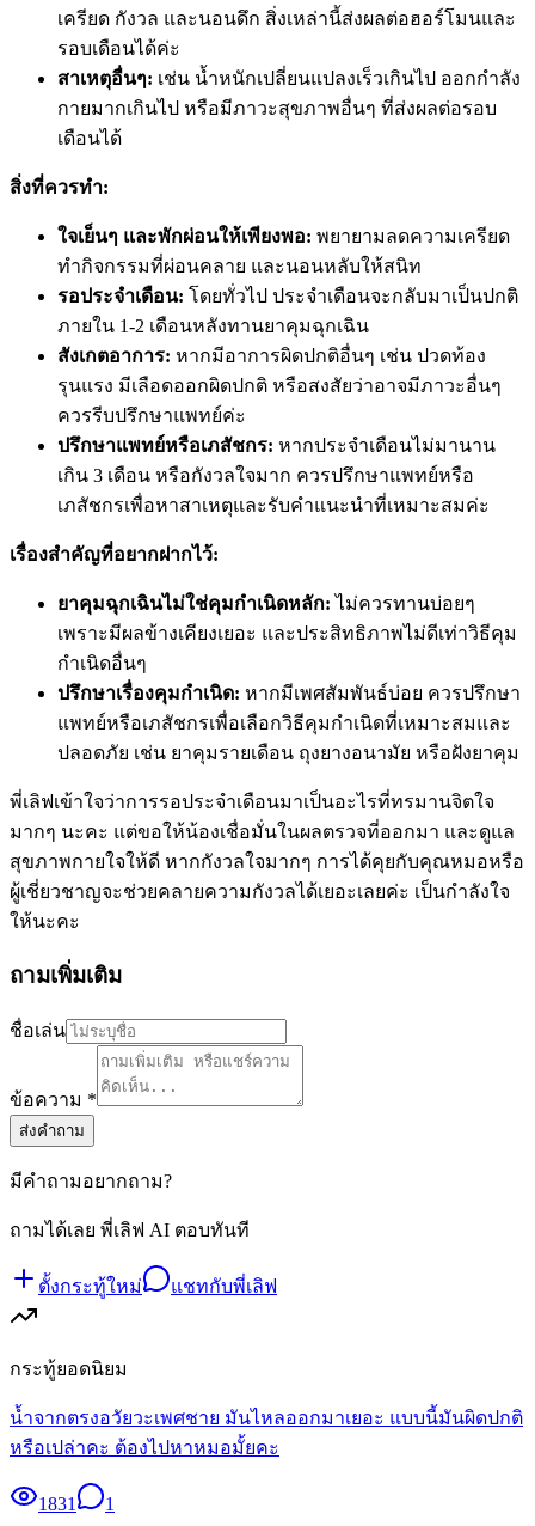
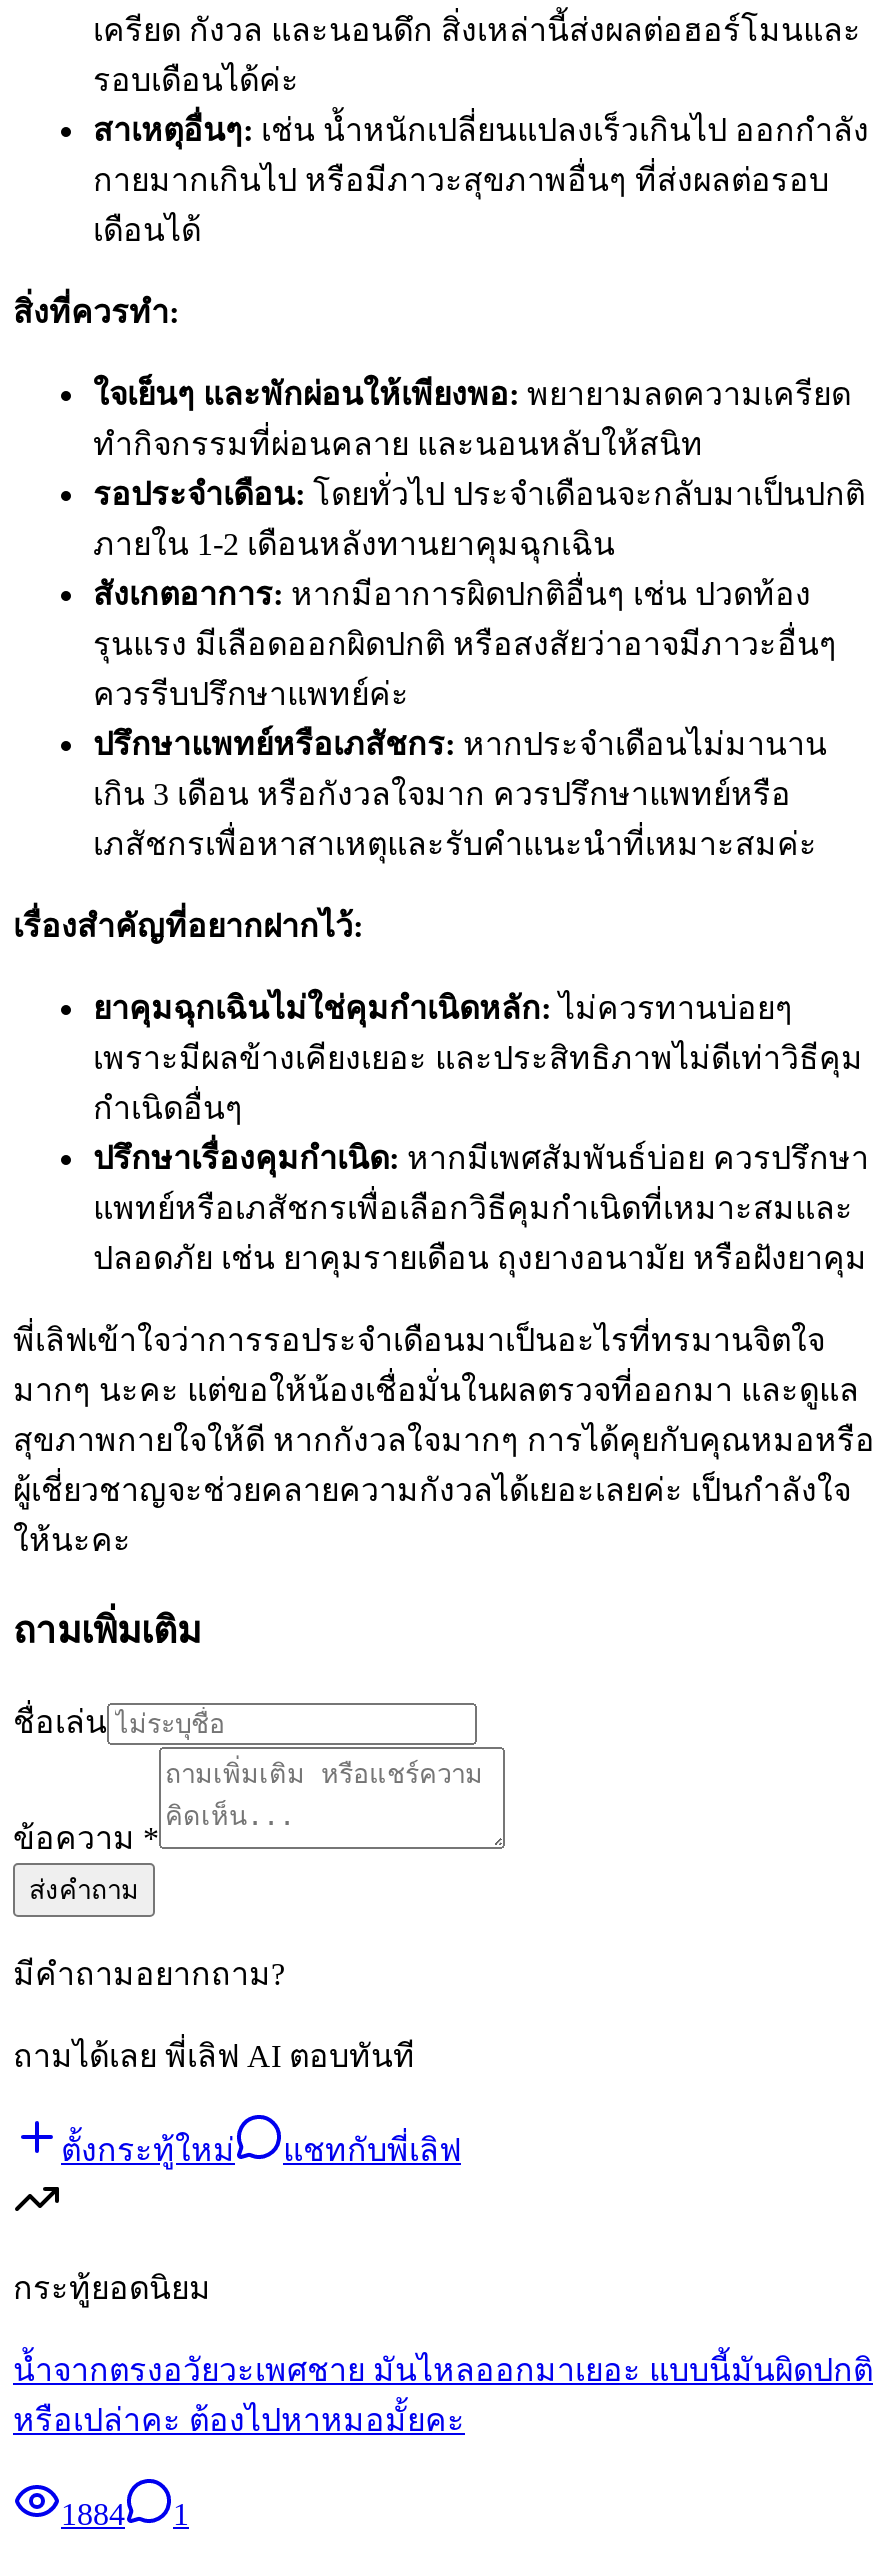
[38,1494,115,1514] 1831 1 -> [61,2497,189,2531] 1884 1

